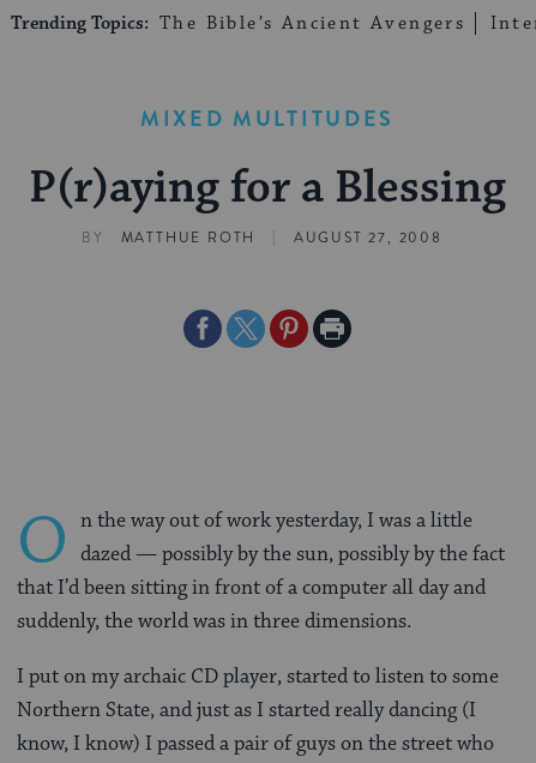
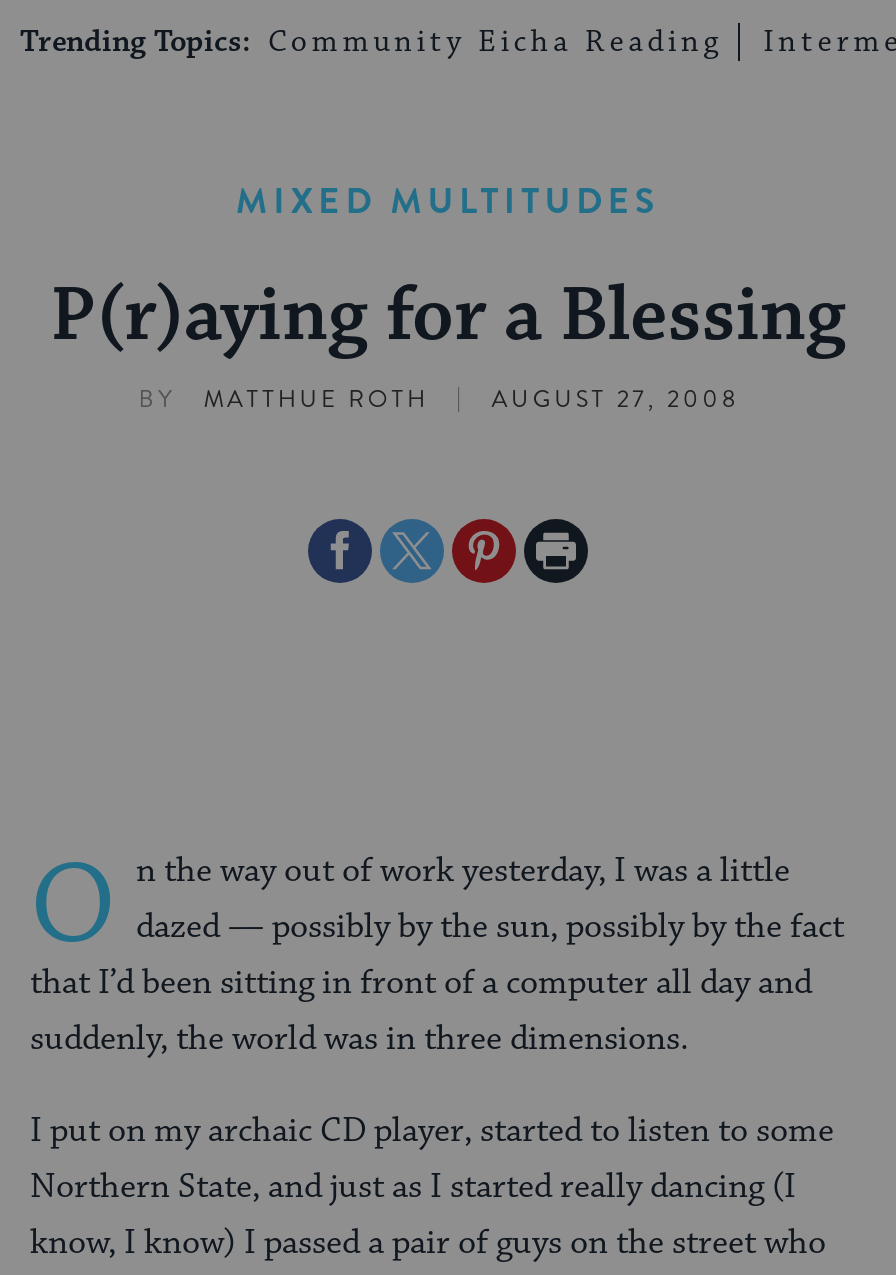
[11,12,465,35] Trending Topics: The Bible’s Ancient Avengers -> [20,23,722,61] Trending Topics: Community Eicha Reading

